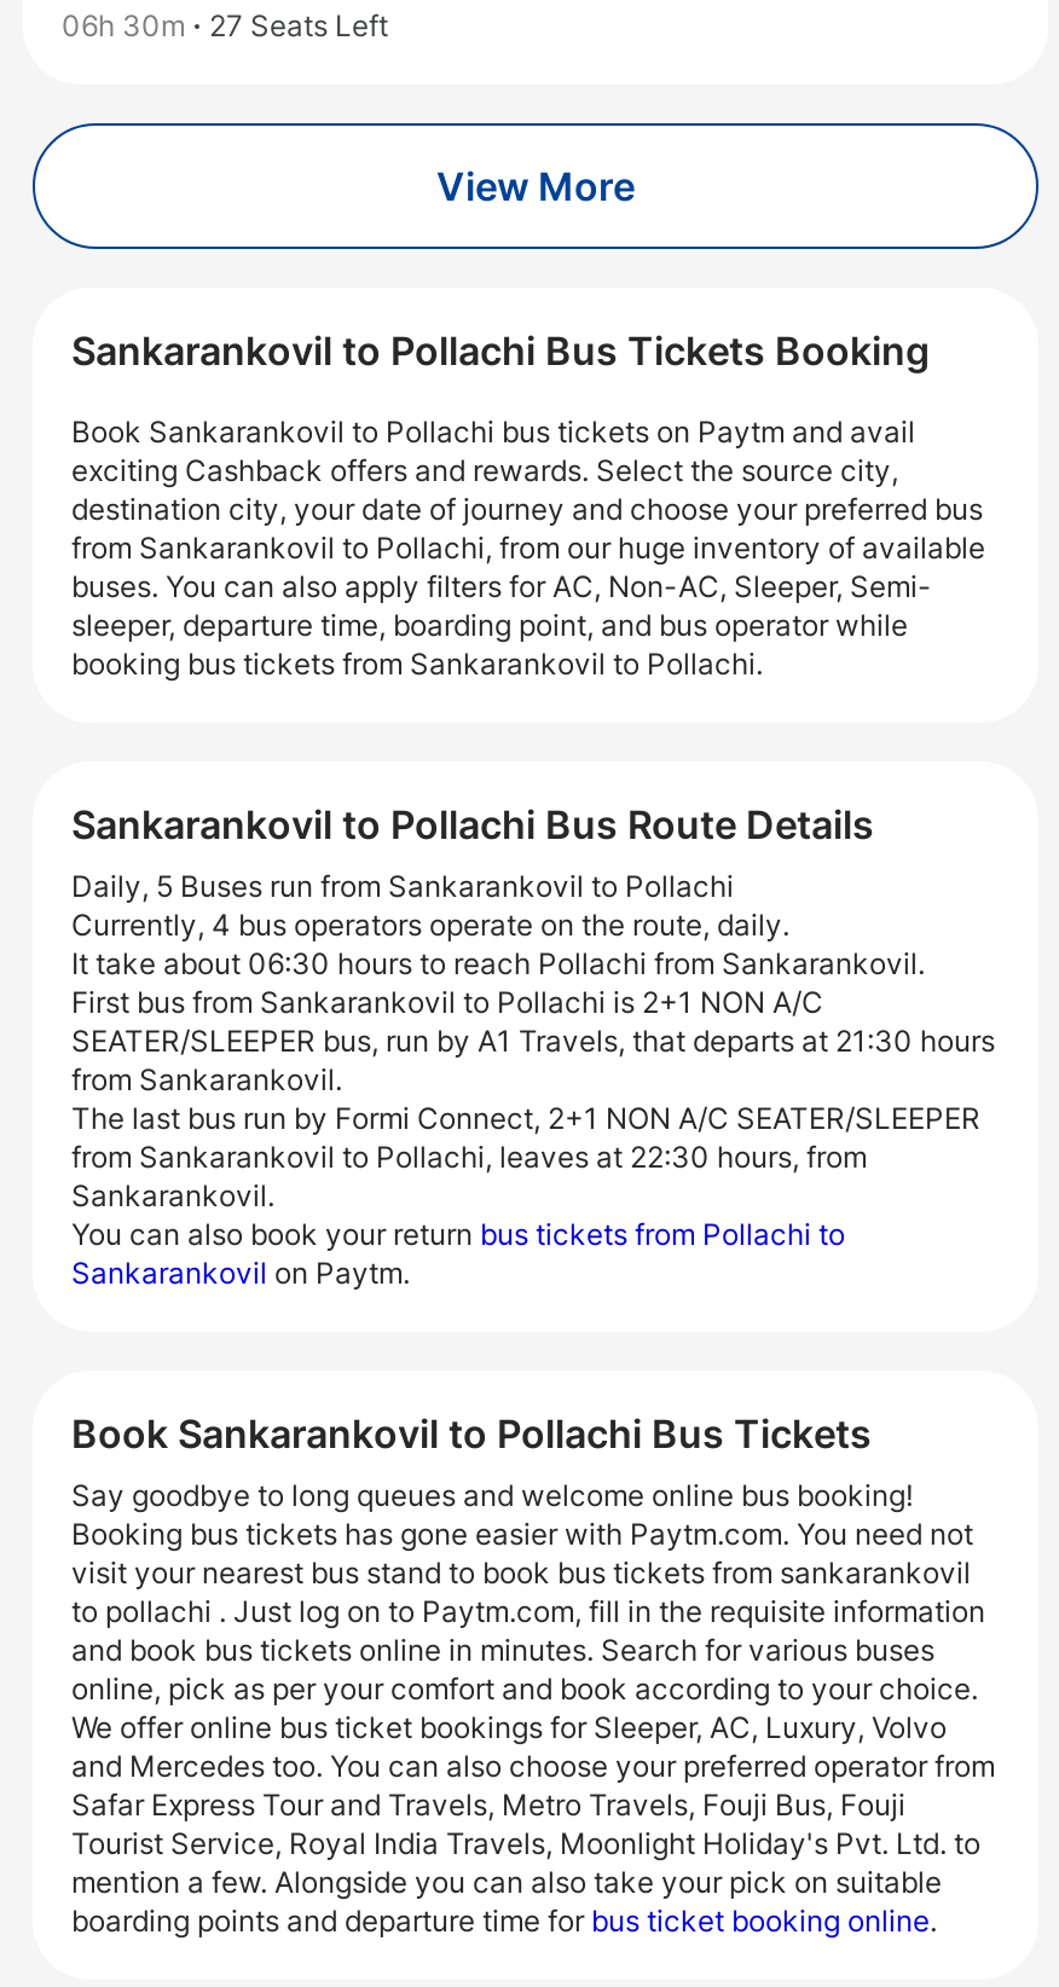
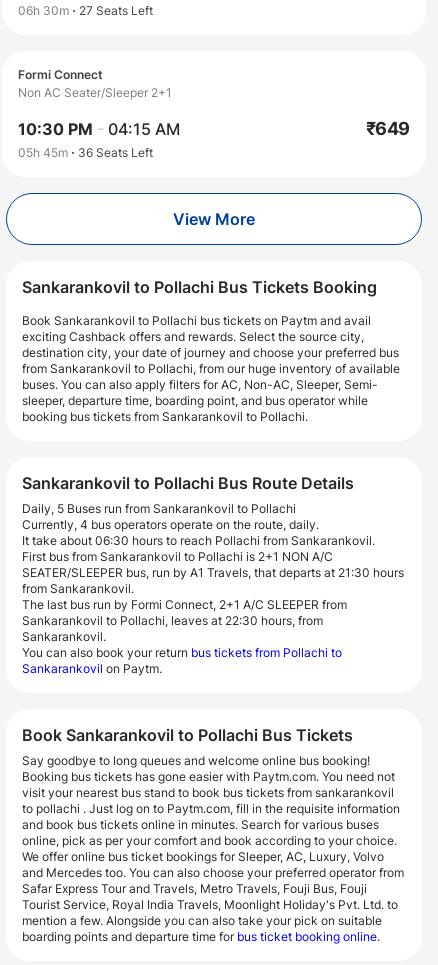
none -> [18,67,410,160] Formi Connect | Non AC Seater/Sleeper 2+1 | 10:30 PM - 04:15 AM | ₹649 | 05h 45m | 36 Seats Left
[71,1100,980,1175] The last bus run by Formi Connect, 2+1 NON A/C SEATER/SLEEPER | from Sankarankovil to Pollachi, leaves at 22:30 hours, from -> [22,597,347,628] The last bus run by Formi Connect, 2+1 A/C SLEEPER from | Sankarankovil to Pollachi, leaves at 22:30 hours, from

